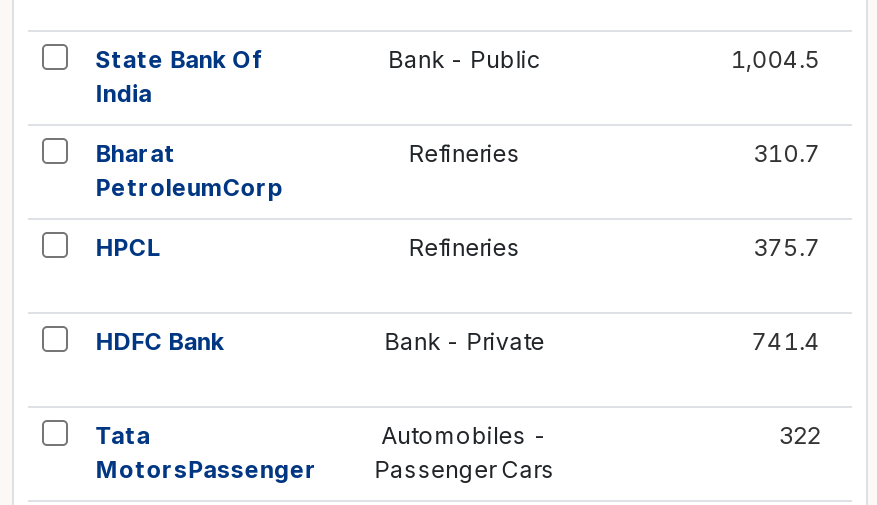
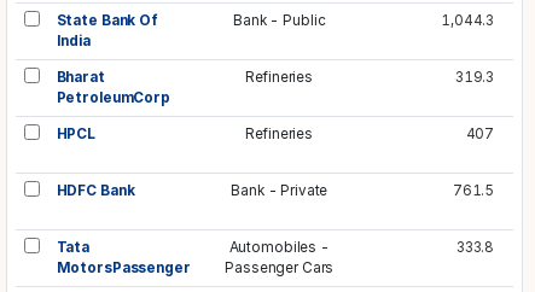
[730,47,820,75] 1,004.5 -> [441,12,494,29] 1,044.3
[754,141,820,169] 310.7 -> [455,69,494,86] 319.3
[754,235,820,263] 375.7 -> [466,126,494,143] 407
[752,329,820,357] 741.4 -> [453,183,494,199] 761.5
[779,423,820,451] 322 -> [456,239,494,256] 333.8

